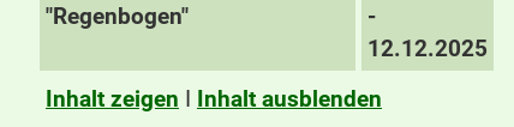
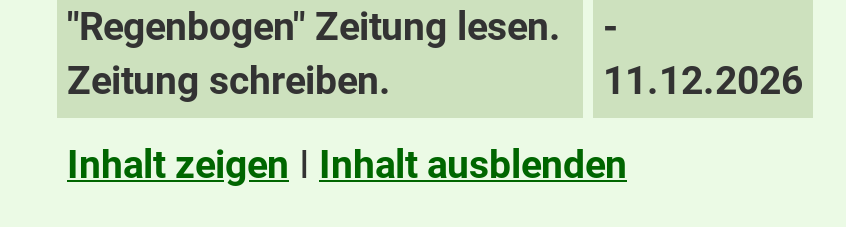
[46,3,189,30] "Regenbogen" -> [67,5,561,105] "Regenbogen" Zeitung lesen. | Zeitung schreiben.
[367,35,488,63] 12.12.2025 -> [603,59,803,105] 11.12.2026

